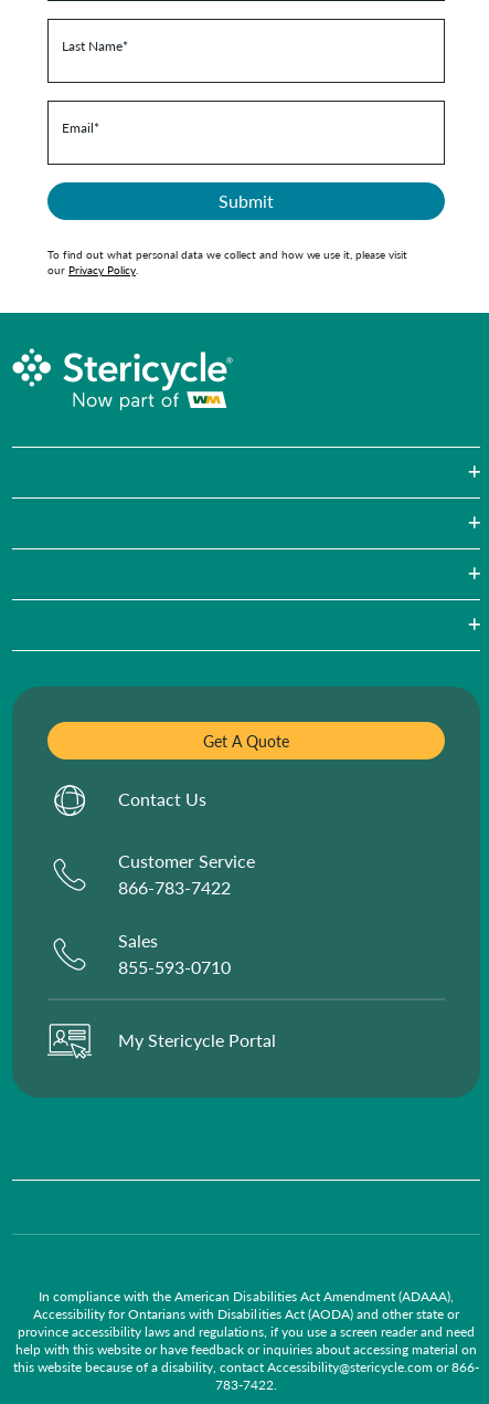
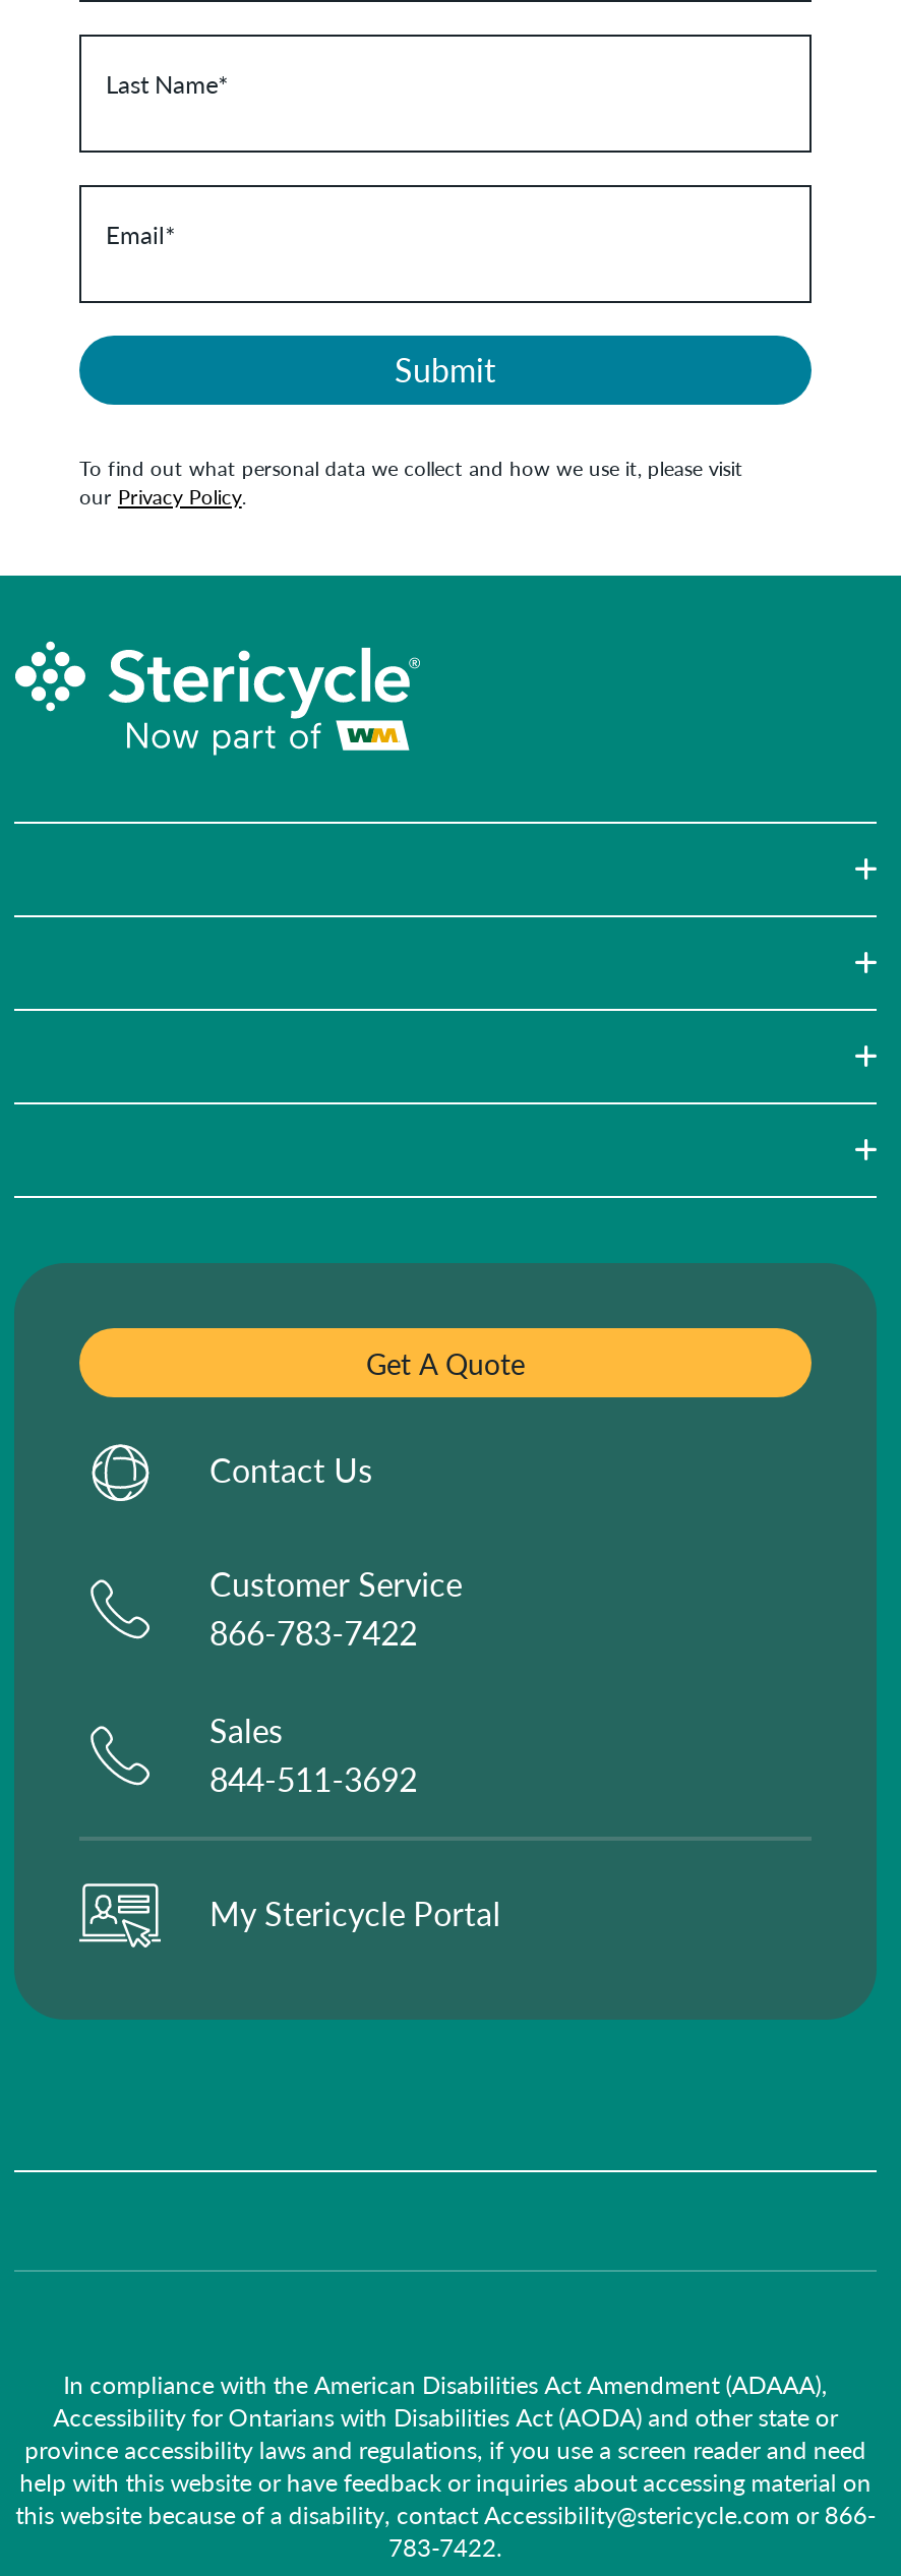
[118,954,231,979] 855-593-0710 -> [209,1755,417,1802] 844-511-3692

